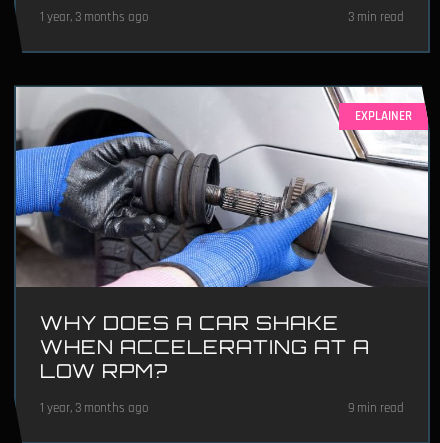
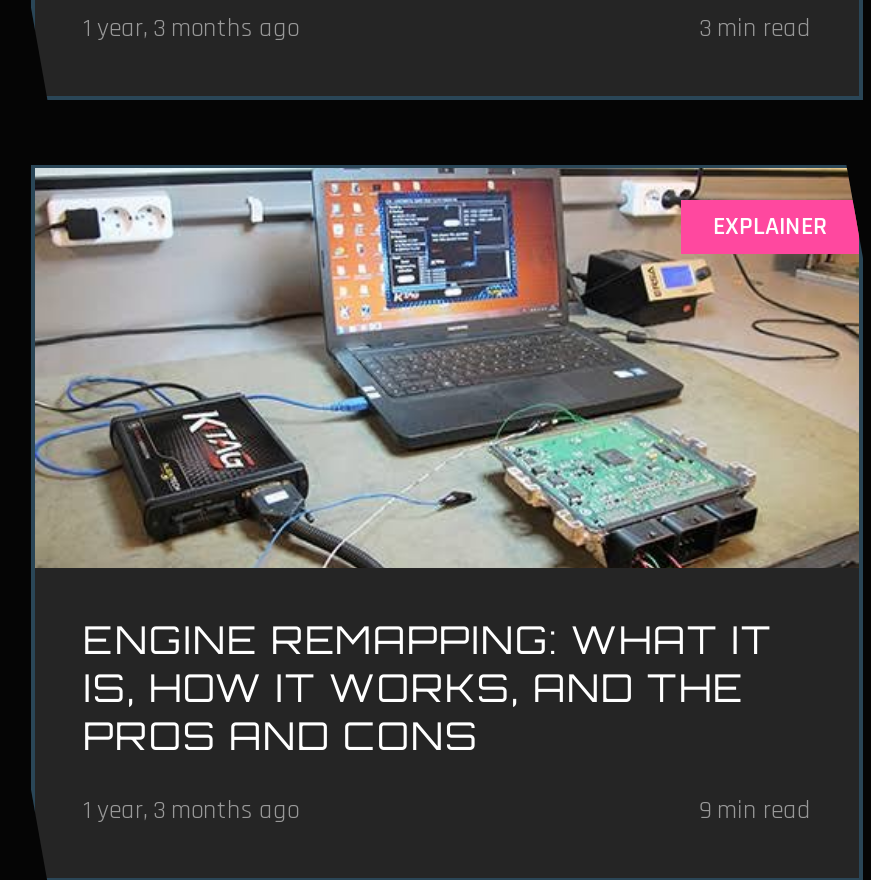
[15,86,429,383] [image] | WHY DOES A CAR SHAKE | WHEN ACCELERATING AT A | LOW RPM? -> [33,166,861,761] [image] | ENGINE REMAPPING: WHAT IT | IS, HOW IT WORKS, AND THE | PROS AND CONS

